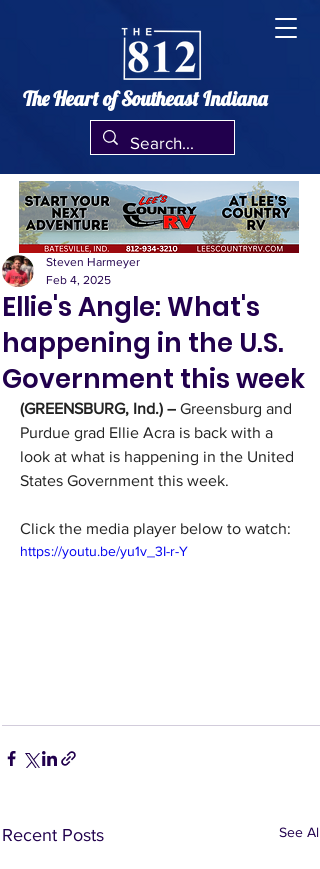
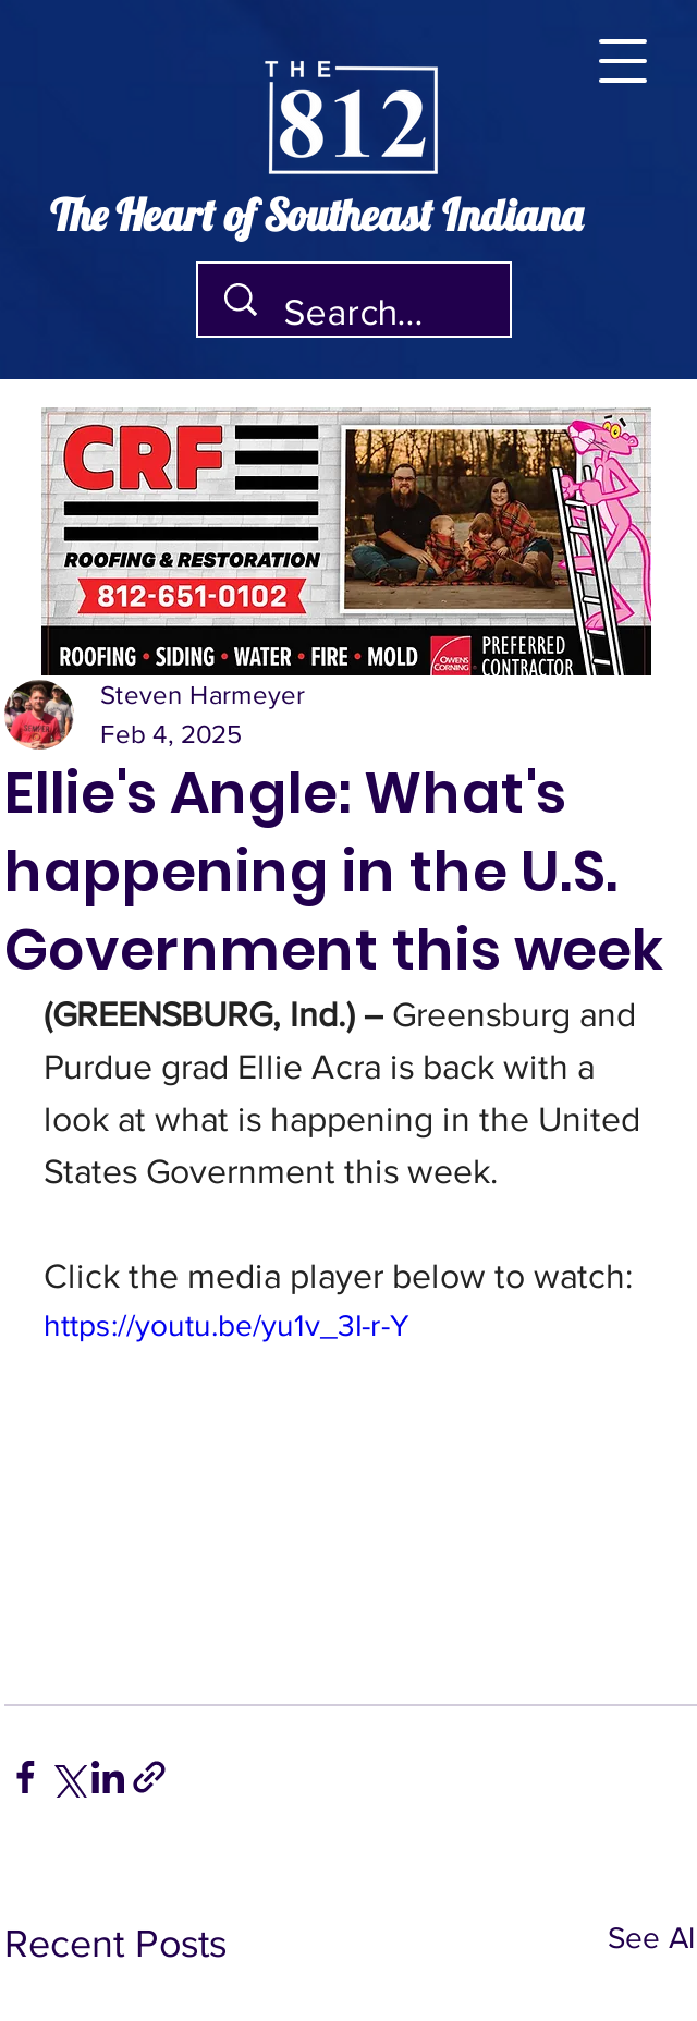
[18,181,300,254] [image] -> [39,394,653,678] [image]

